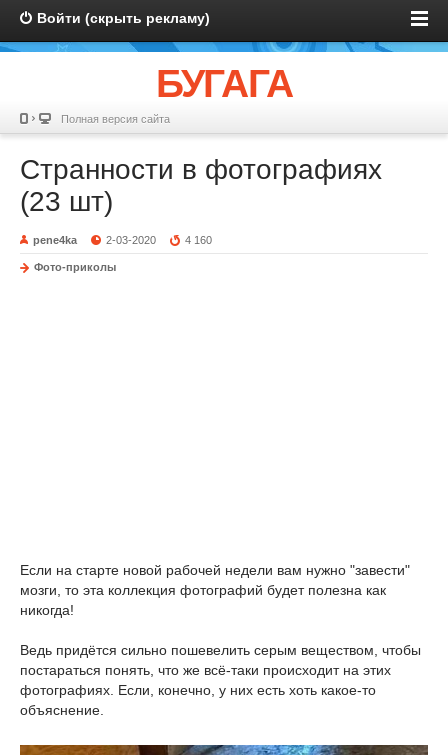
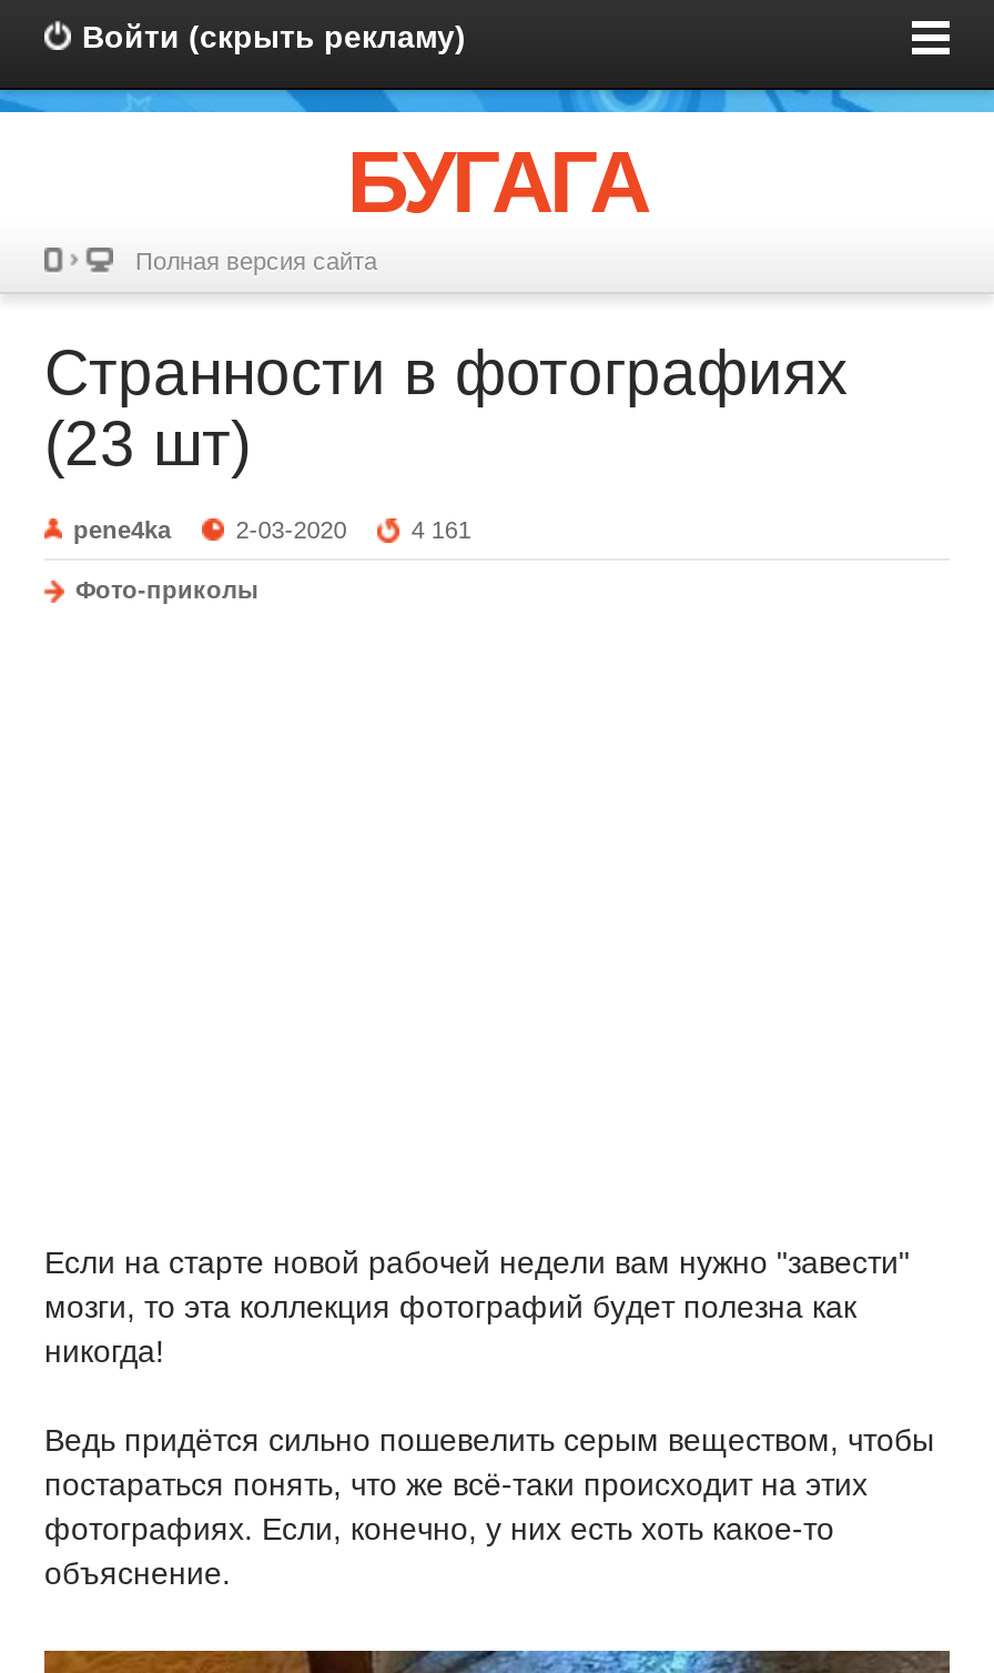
[185,234,212,246] 4 160 -> [411,516,471,543] 4 161

